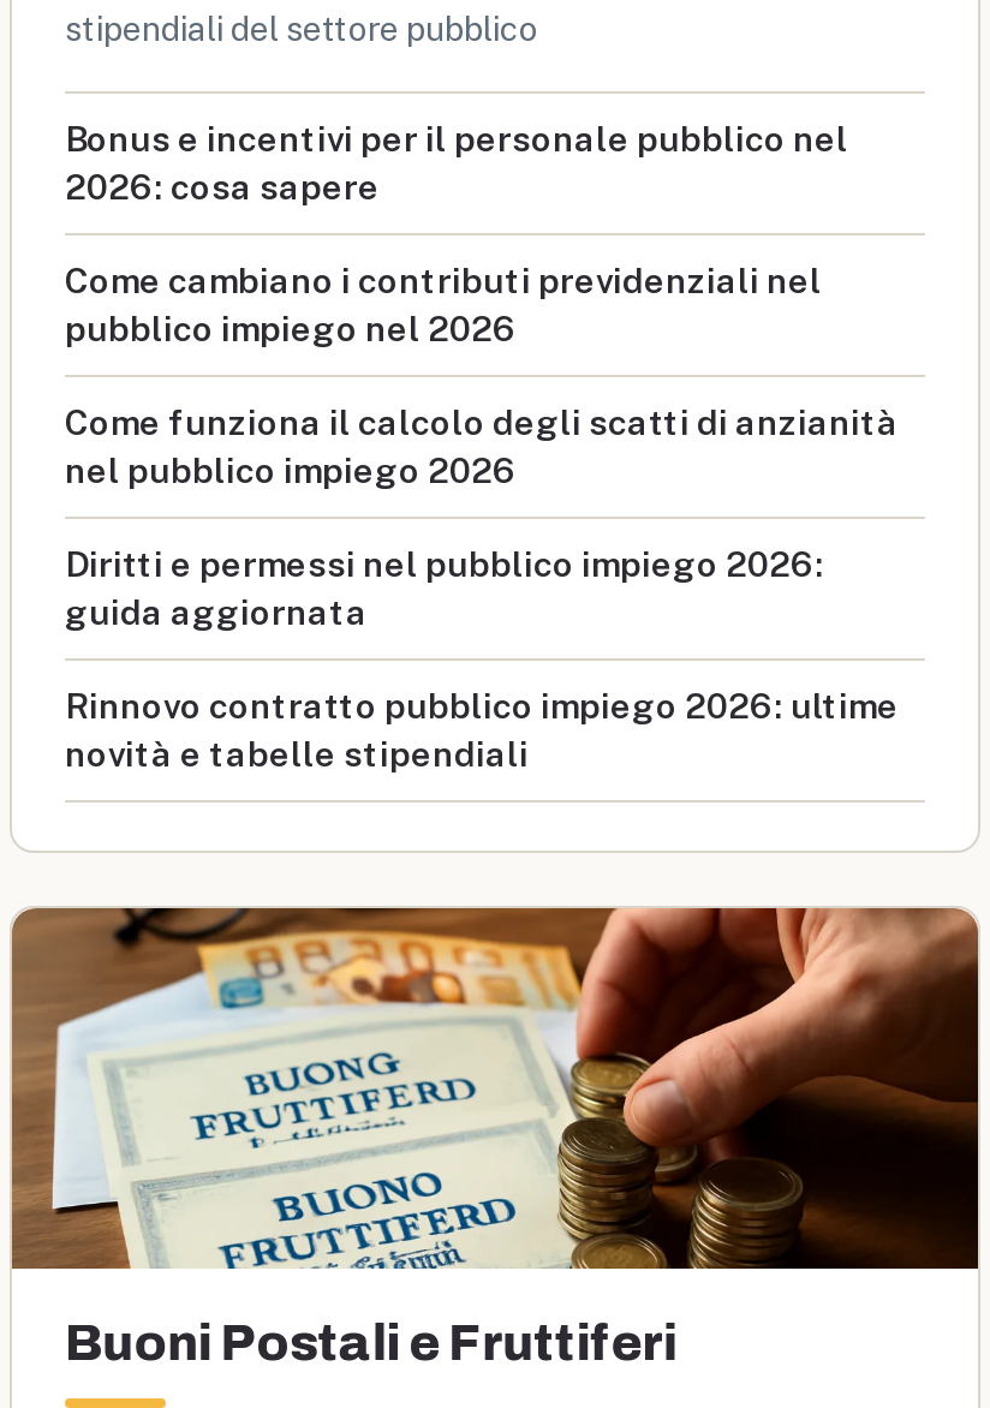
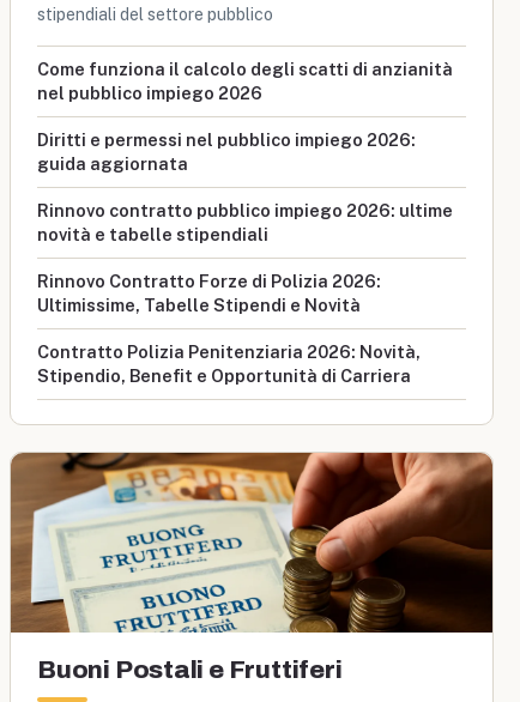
[65,118,848,348] Bonus e incentivi per il personale pubblico nel | 2026: cosa sapere | Come cambiano i contributi previdenziali nel | pubblico impiego nel 2026 -> none
moved [65,401,899,774] -> [37,59,453,244]: Come funziona il calcolo degli scatti di anzianità | nel pubblico impiego 2026 | Diritti e permessi nel pubblico impiego 2026: | guida aggiornata | Rinnovo contratto pubblico impiego 2026: ultime | novità e tabelle stipendiali
none -> [37,271,421,386] Rinnovo Contratto Forze di Polizia 2026: | Ultimissime, Tabelle Stipendi e Novità | Contratto Polizia Penitenziaria 2026: Novità, | Stipendio, Benefit e Opportunità di Carriera

